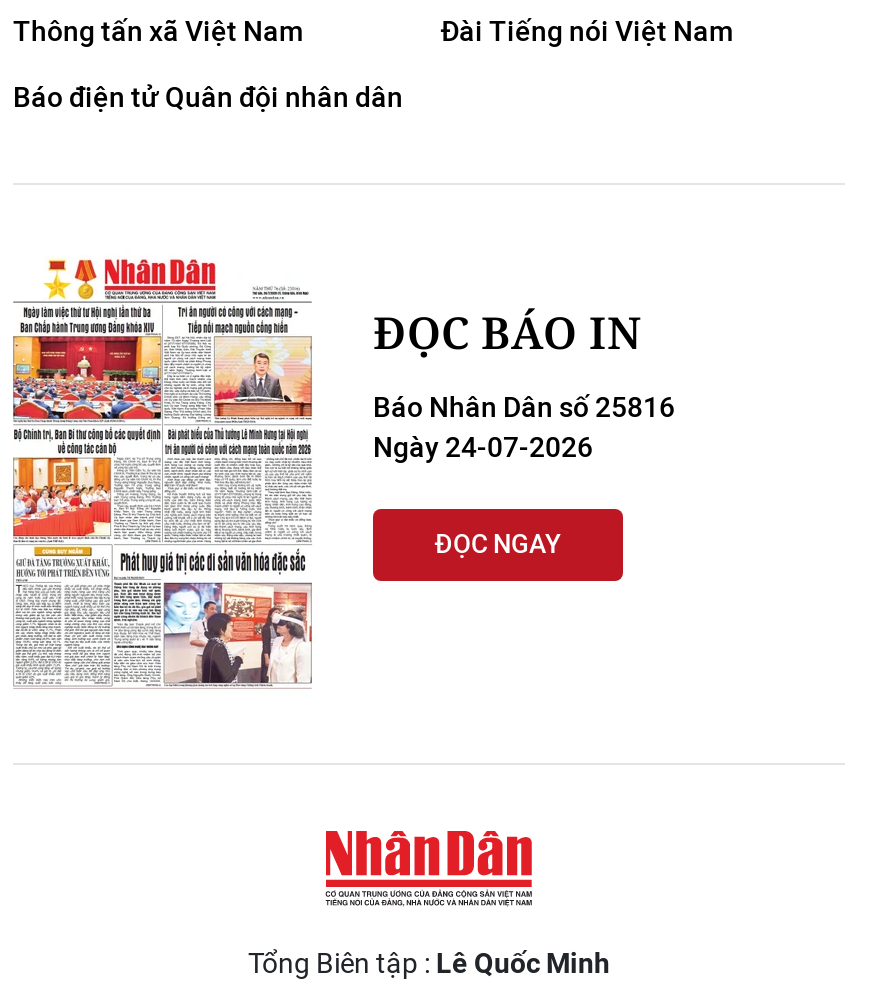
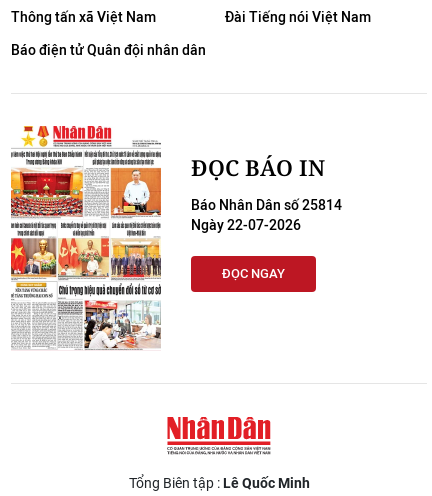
[11,249,675,697] [image] | Báo Nhân Dân số 25816 -> [10,125,342,351] [image] | Báo Nhân Dân số 25814
[373,432,593,466] Ngày 24-07-2026 -> [191,217,301,234] Ngày 22-07-2026

